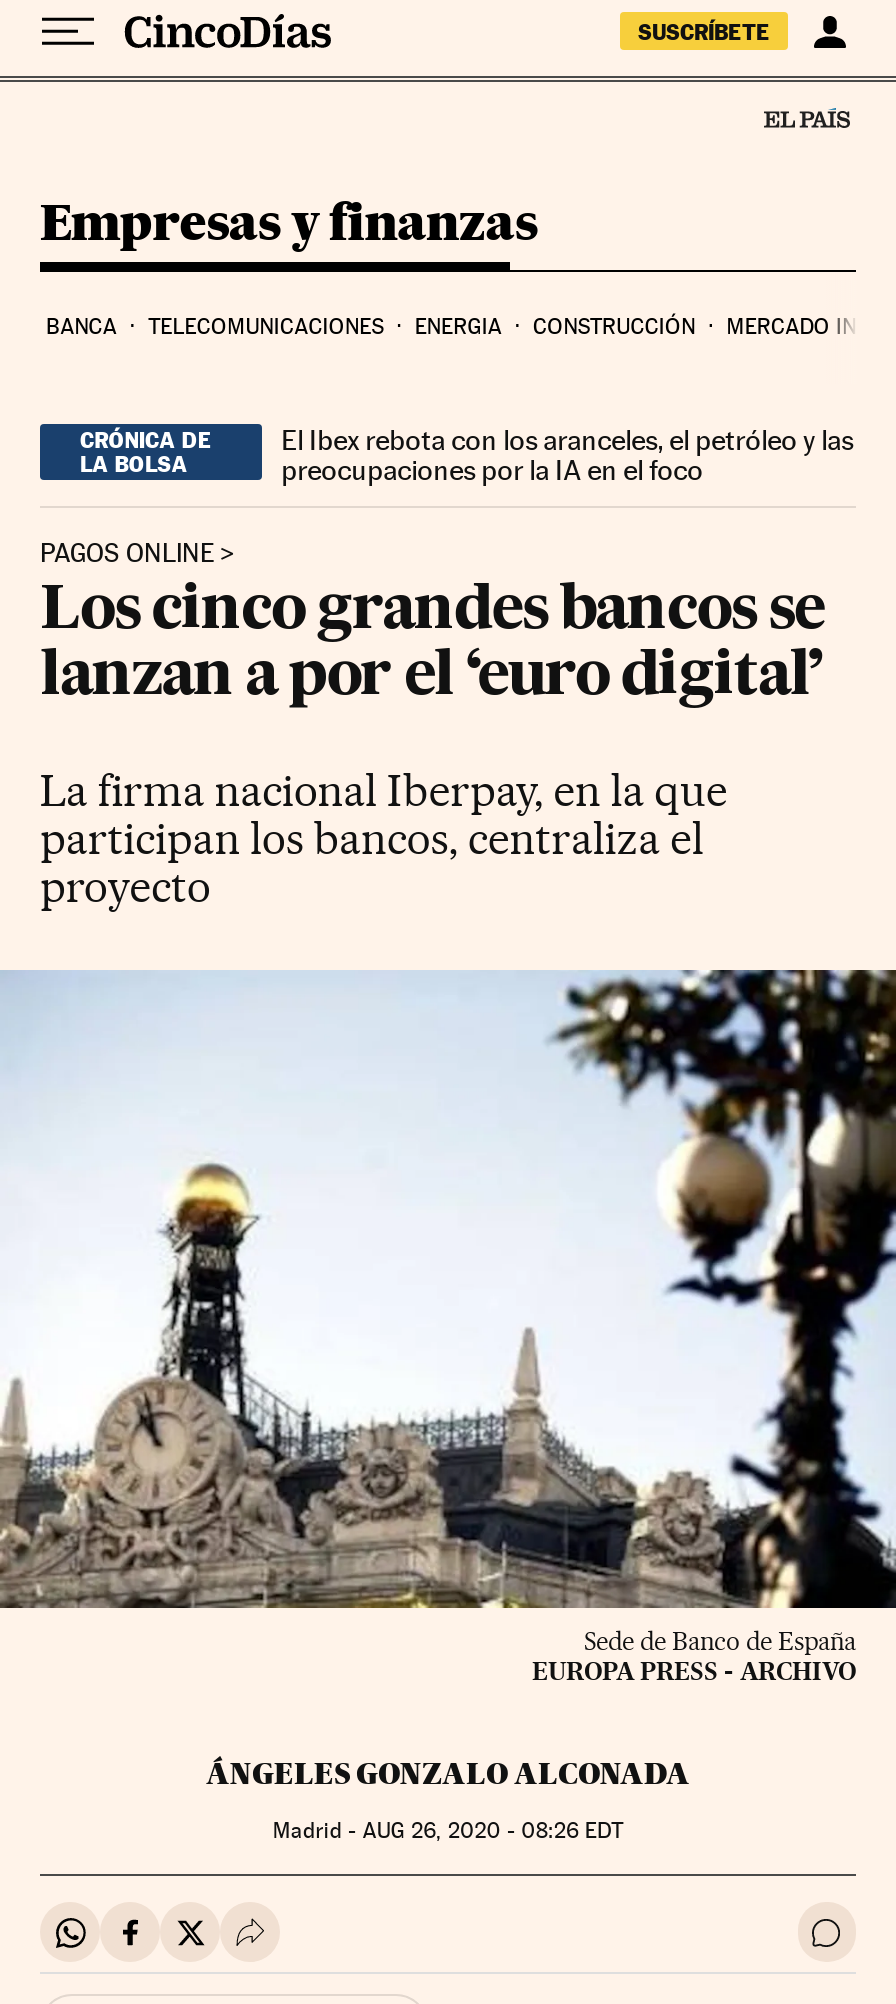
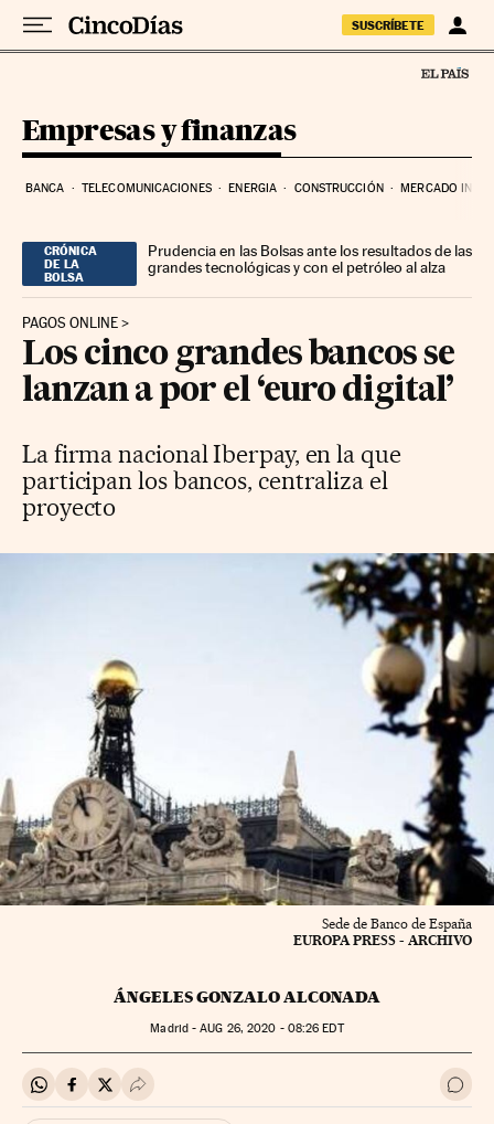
[281,423,853,485] El Ibex rebota con los aranceles, el petróleo y las | preocupaciones por la IA en el foco -> [148,241,472,276] Prudencia en las Bolsas ante los resultados de las | grandes tecnológicas y con el petróleo al alza

